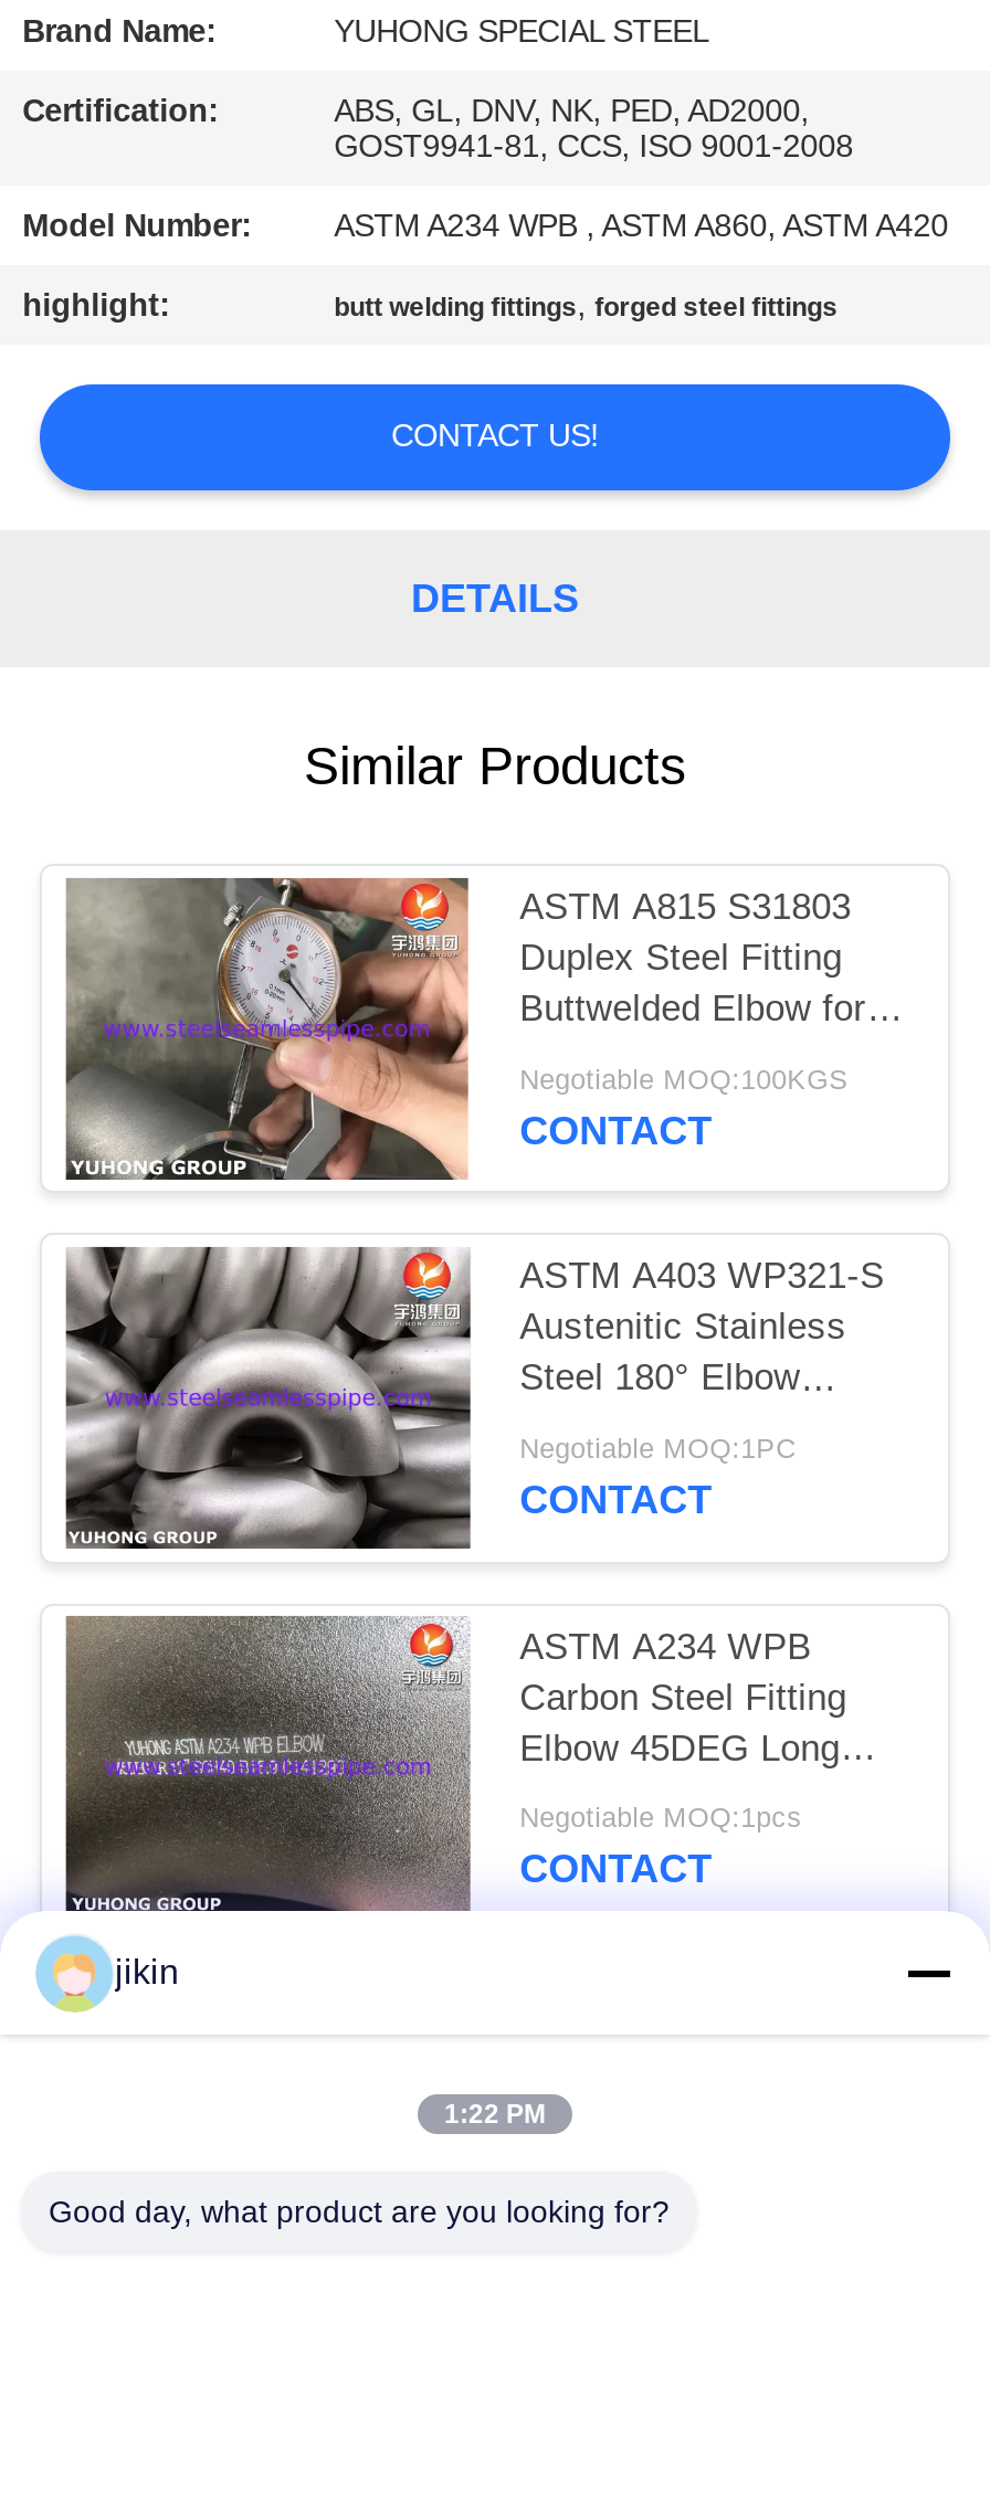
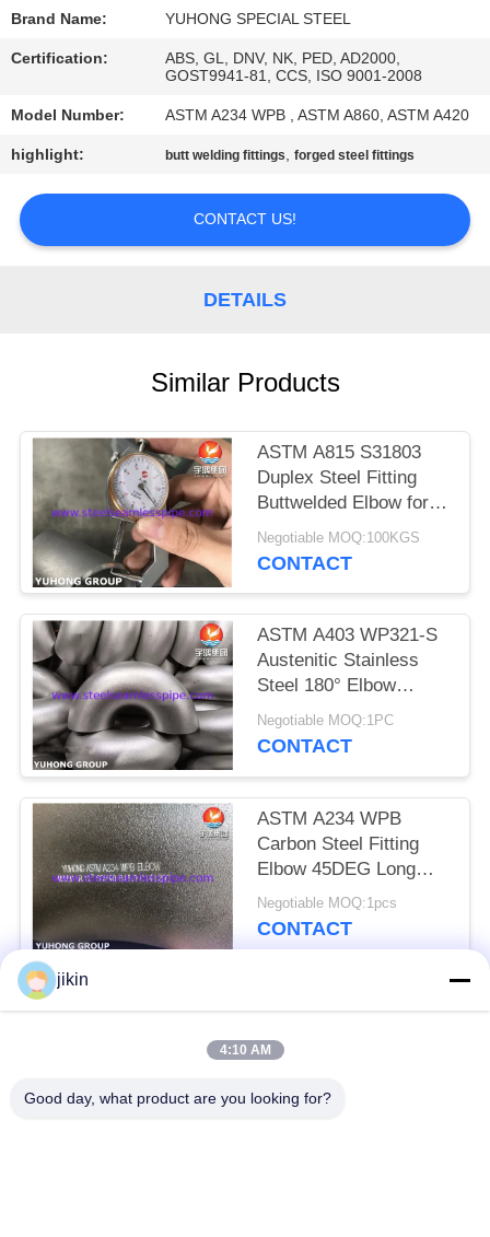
[444,2099,546,2130] 1:22 PM -> [219,1042,271,1058] 4:10 AM

